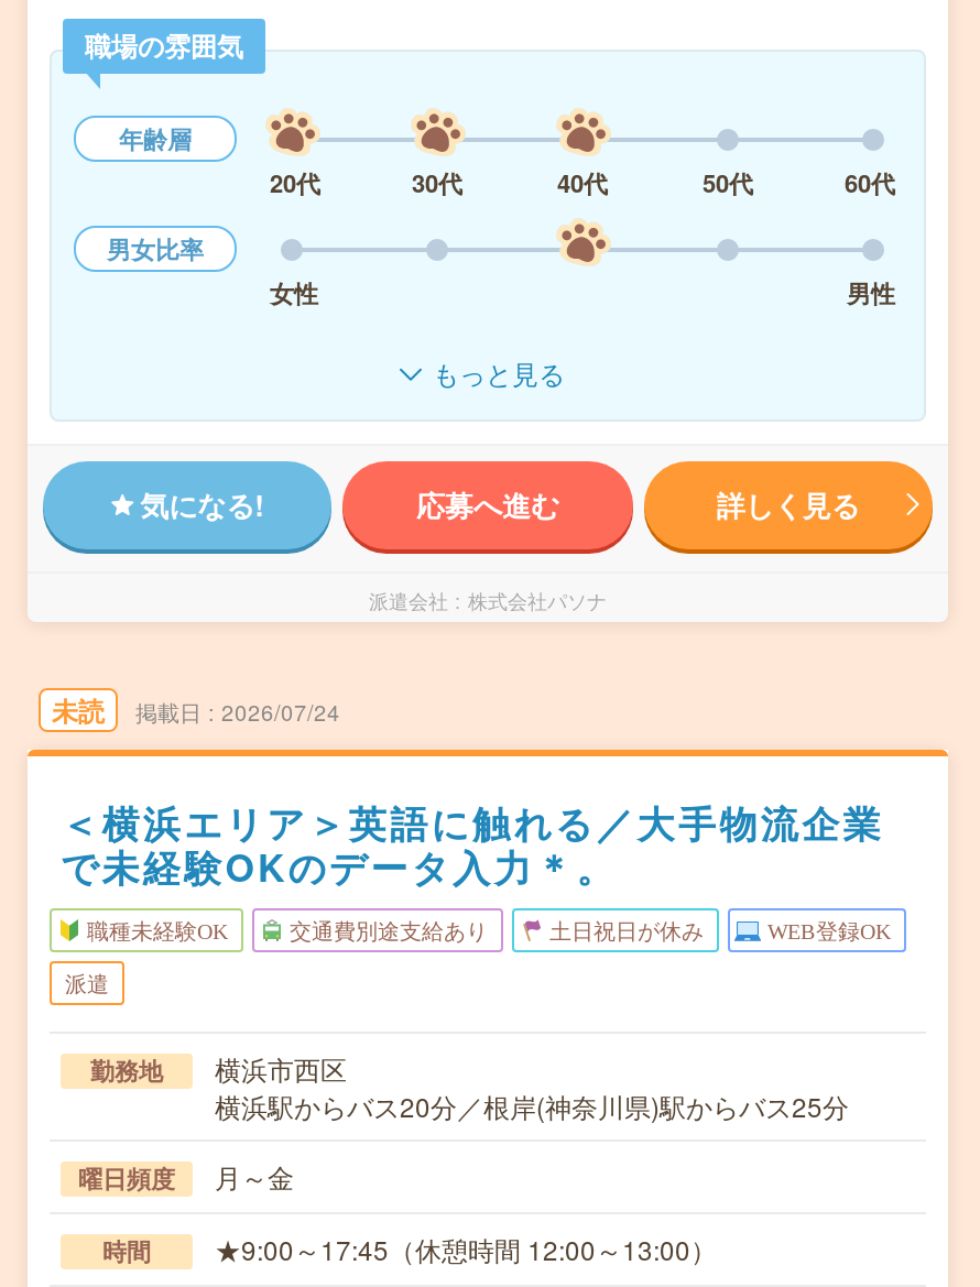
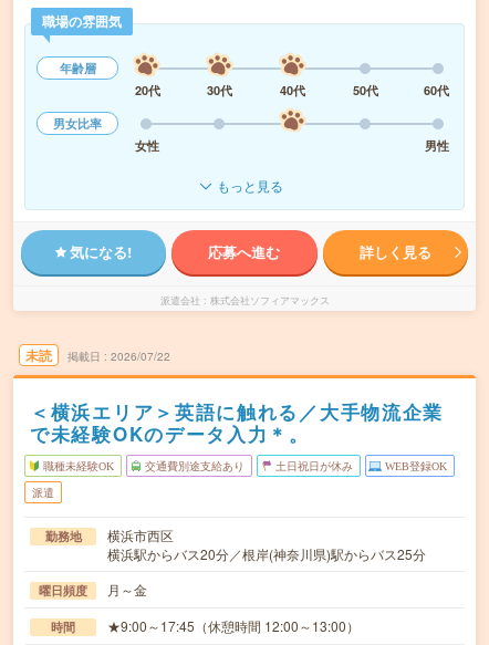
[468,587,607,615] 株式会社パソナ -> [210,293,329,308] 株式会社ソフィアマックス
[221,697,340,728] 2026/07/24 -> [111,348,170,364] 2026/07/22

